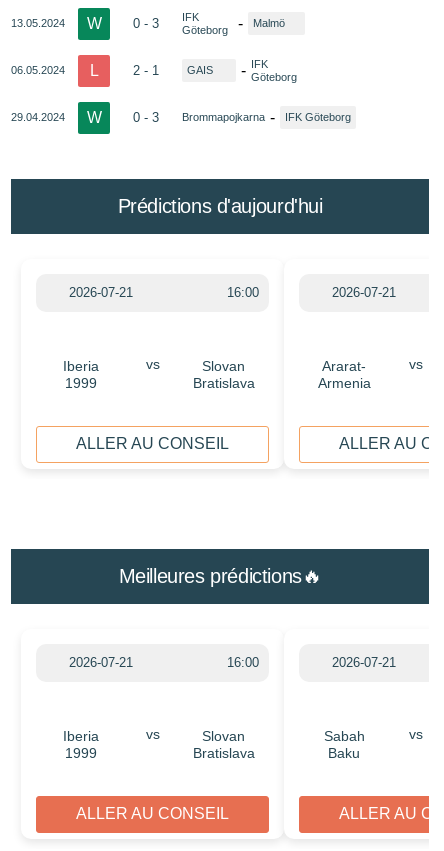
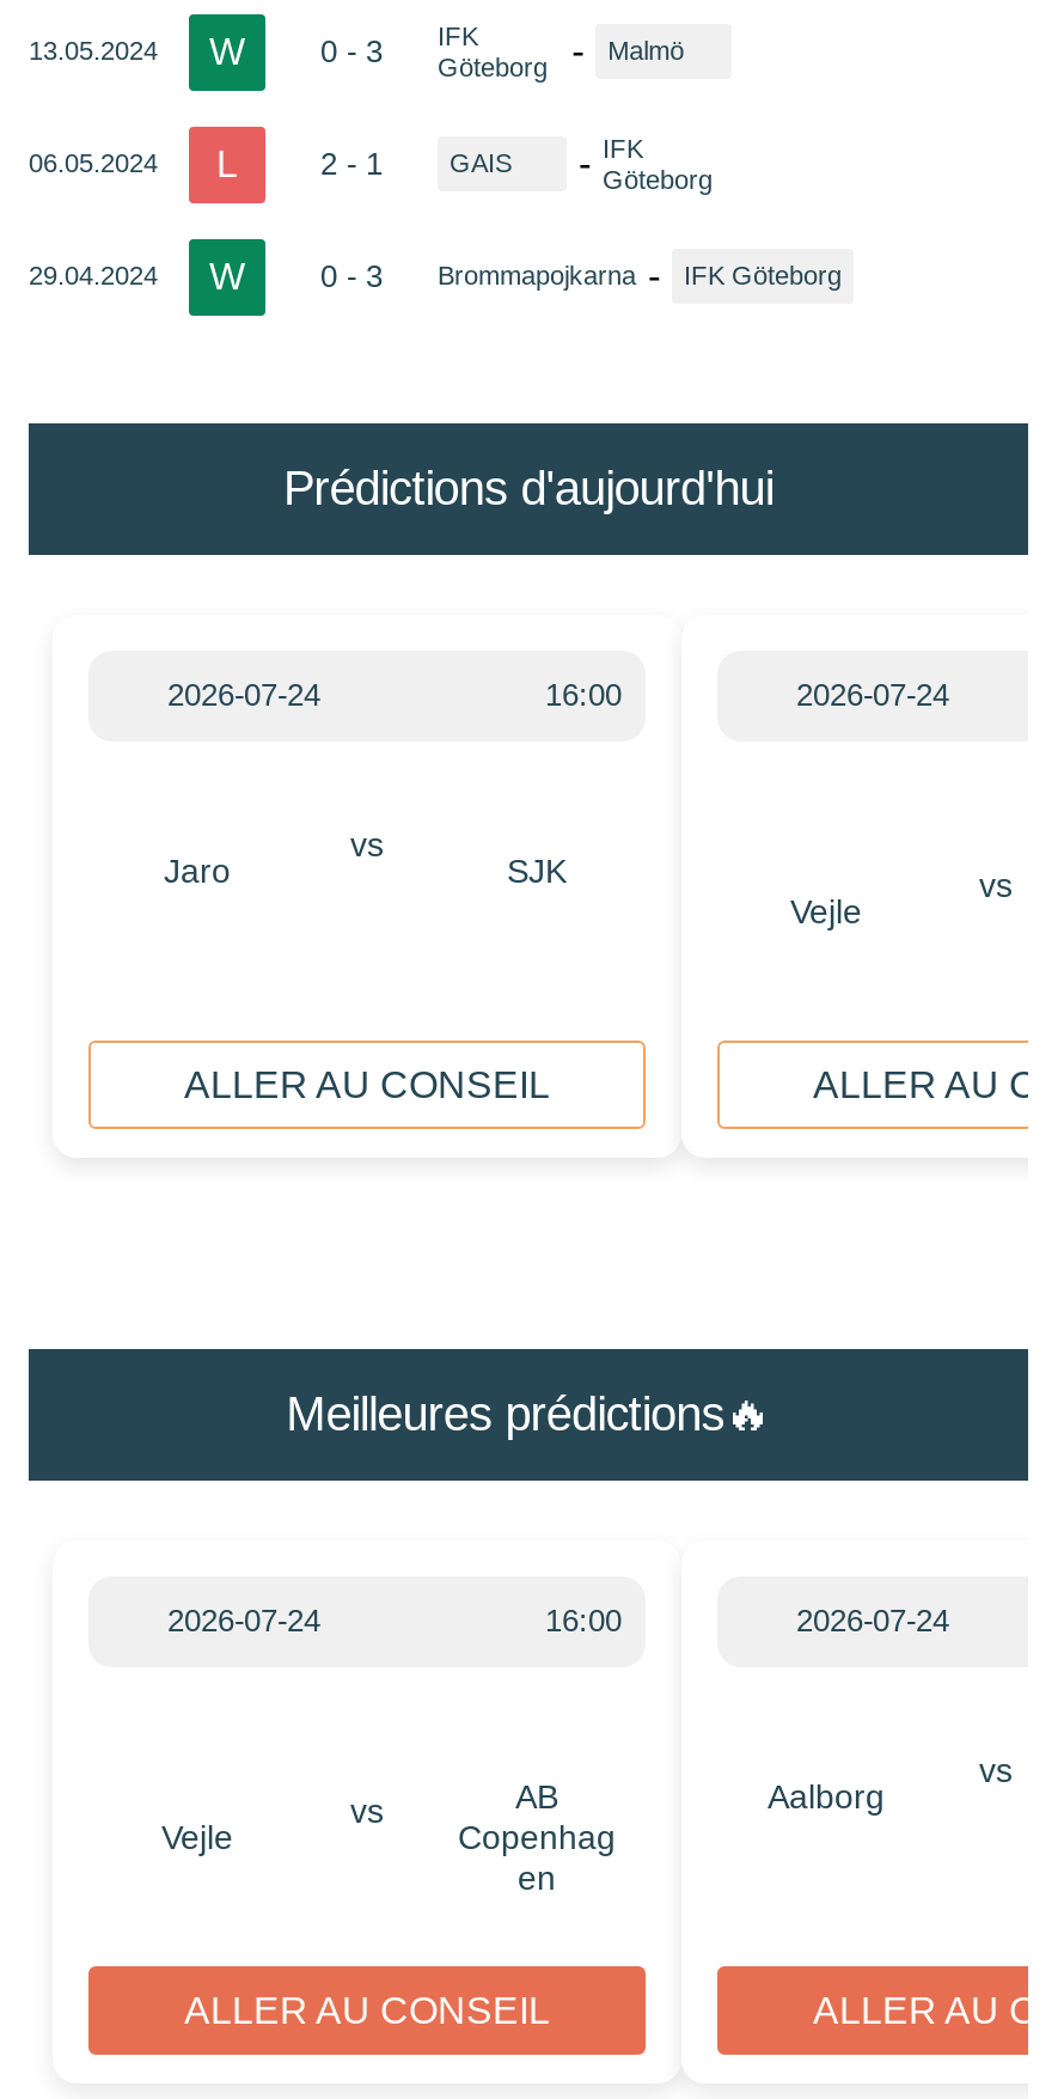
[69,285,133,300] 2026-07-21 -> [167,676,320,712] 2026-07-24
[332,285,396,300] 2026-07-21 -> [796,676,949,712] 2026-07-24
[63,358,99,391] Iberia | 1999 -> [164,851,231,889] Jaro
[192,358,254,391] Slovan | Bratislava -> [507,851,567,889] SJK
[318,358,371,391] Ararat- | Armenia -> [790,891,862,930] Vejle
[69,655,133,670] 2026-07-21 -> [167,1602,320,1638] 2026-07-24
[332,655,396,670] 2026-07-21 -> [796,1602,949,1638] 2026-07-24
[63,728,99,761] Iberia | 1999 -> [161,1817,233,1855] Vejle
[192,728,254,761] Slovan | Bratislava -> [458,1776,616,1896] AB | Copenhag | en
[324,728,365,761] Sabah | Baku -> [768,1776,885,1815] Aalborg

